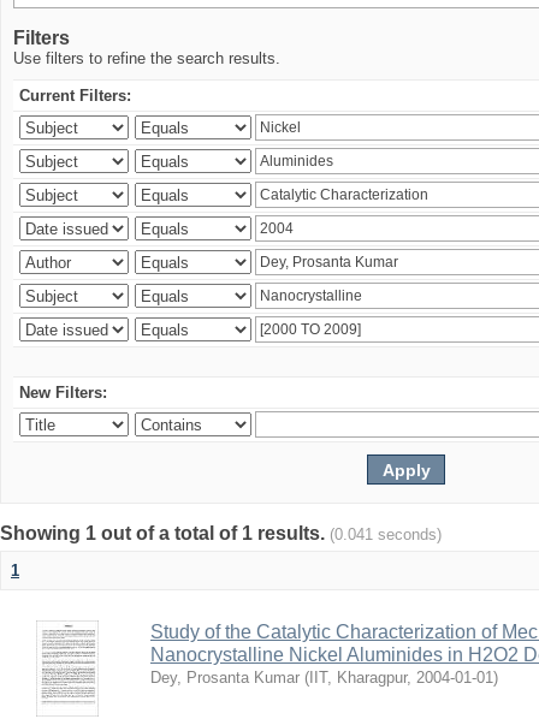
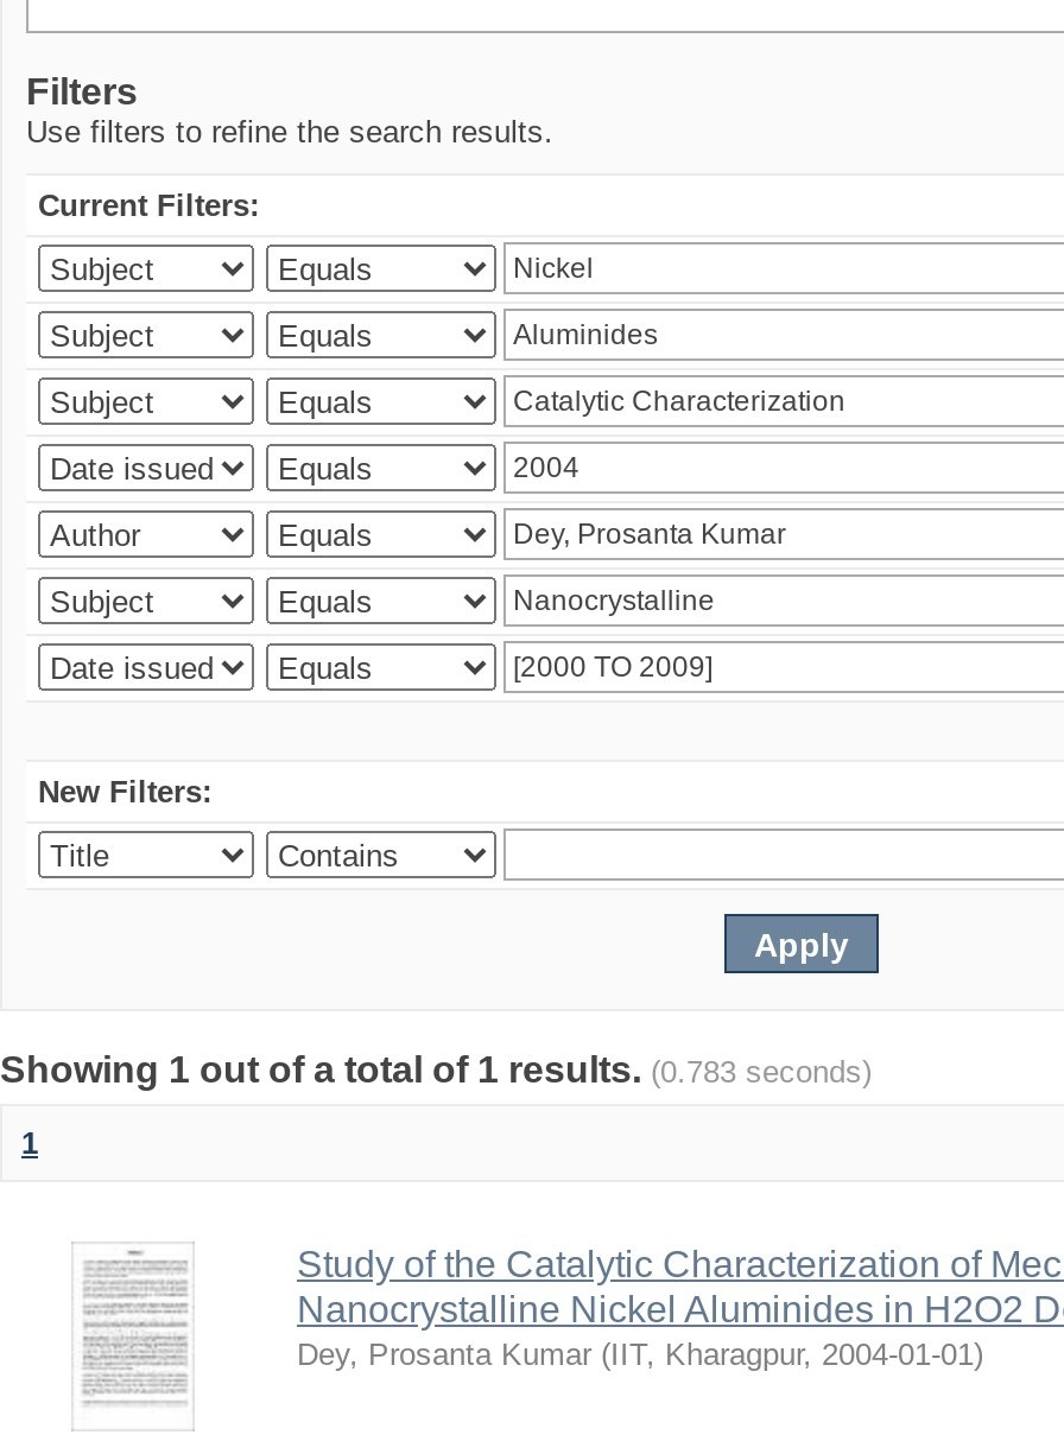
[0,523,442,543] Showing 1 out of a total of 1 results. (0.041 seconds) -> [0,1049,872,1090] Showing 1 out of a total of 1 results. (0.783 seconds)

